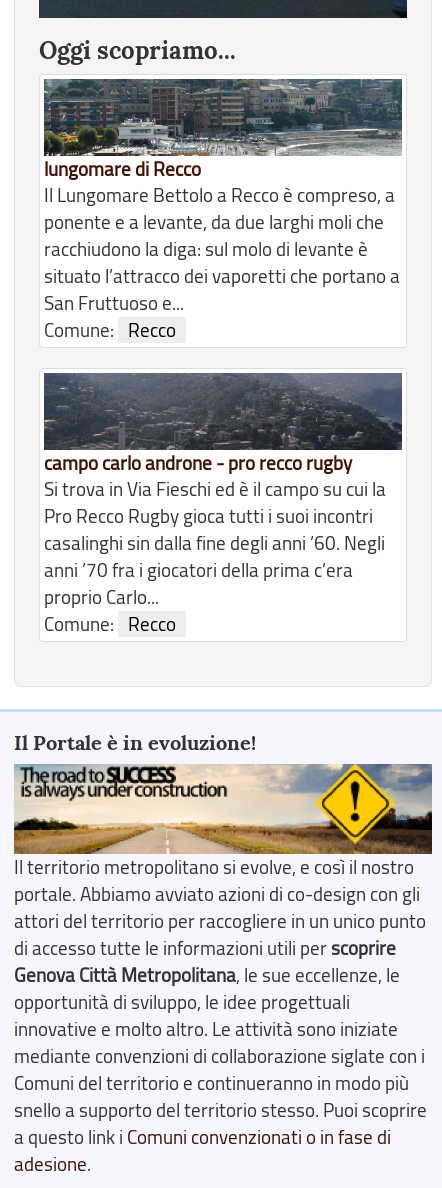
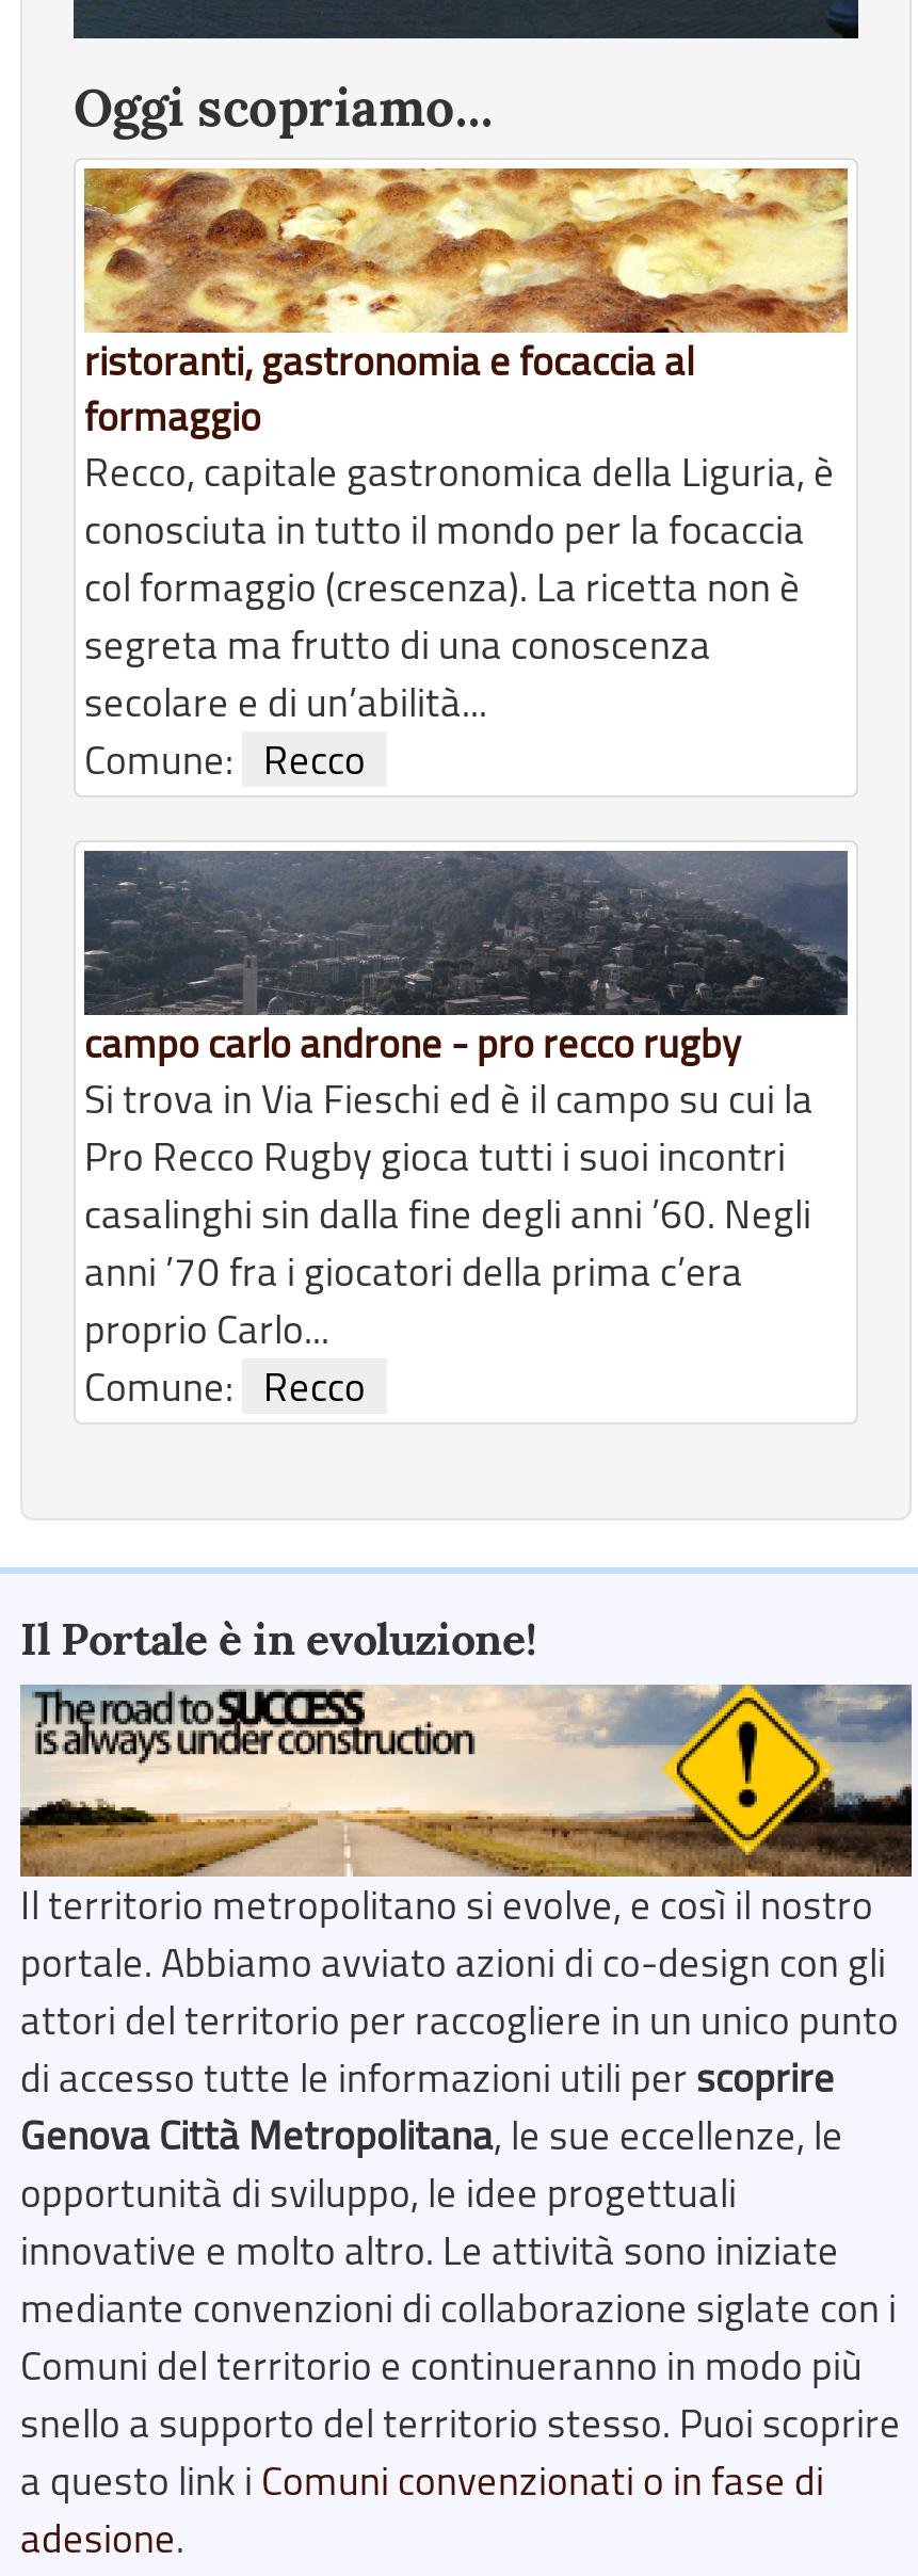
[43,78,403,316] [image] | lungomare di Recco | Il Lungomare Bettolo a Recco è compreso, a | ponente e a levante, da due larghi moli che | racchiudono la diga: sul molo di levante è | situato l’attracco dei vaporetti che portano a | San Fruttuoso e... -> [82,166,850,729] [image] | ristoranti, gastronomia e focaccia al | formaggio | Recco, capitale gastronomica della Liguria, è | conosciuta in tutto il mondo per la focaccia | col formaggio (crescenza). La ricetta non è | segreta ma frutto di una conoscenza | secolare e di un’abilità...

